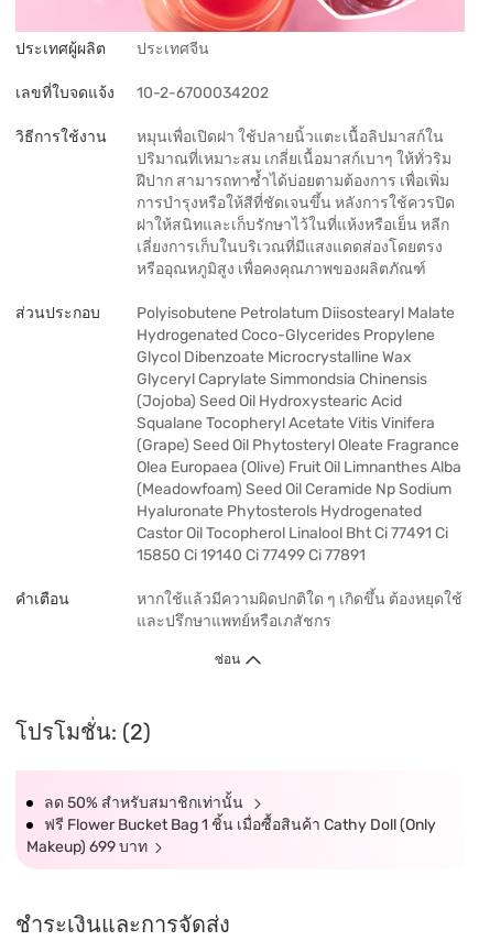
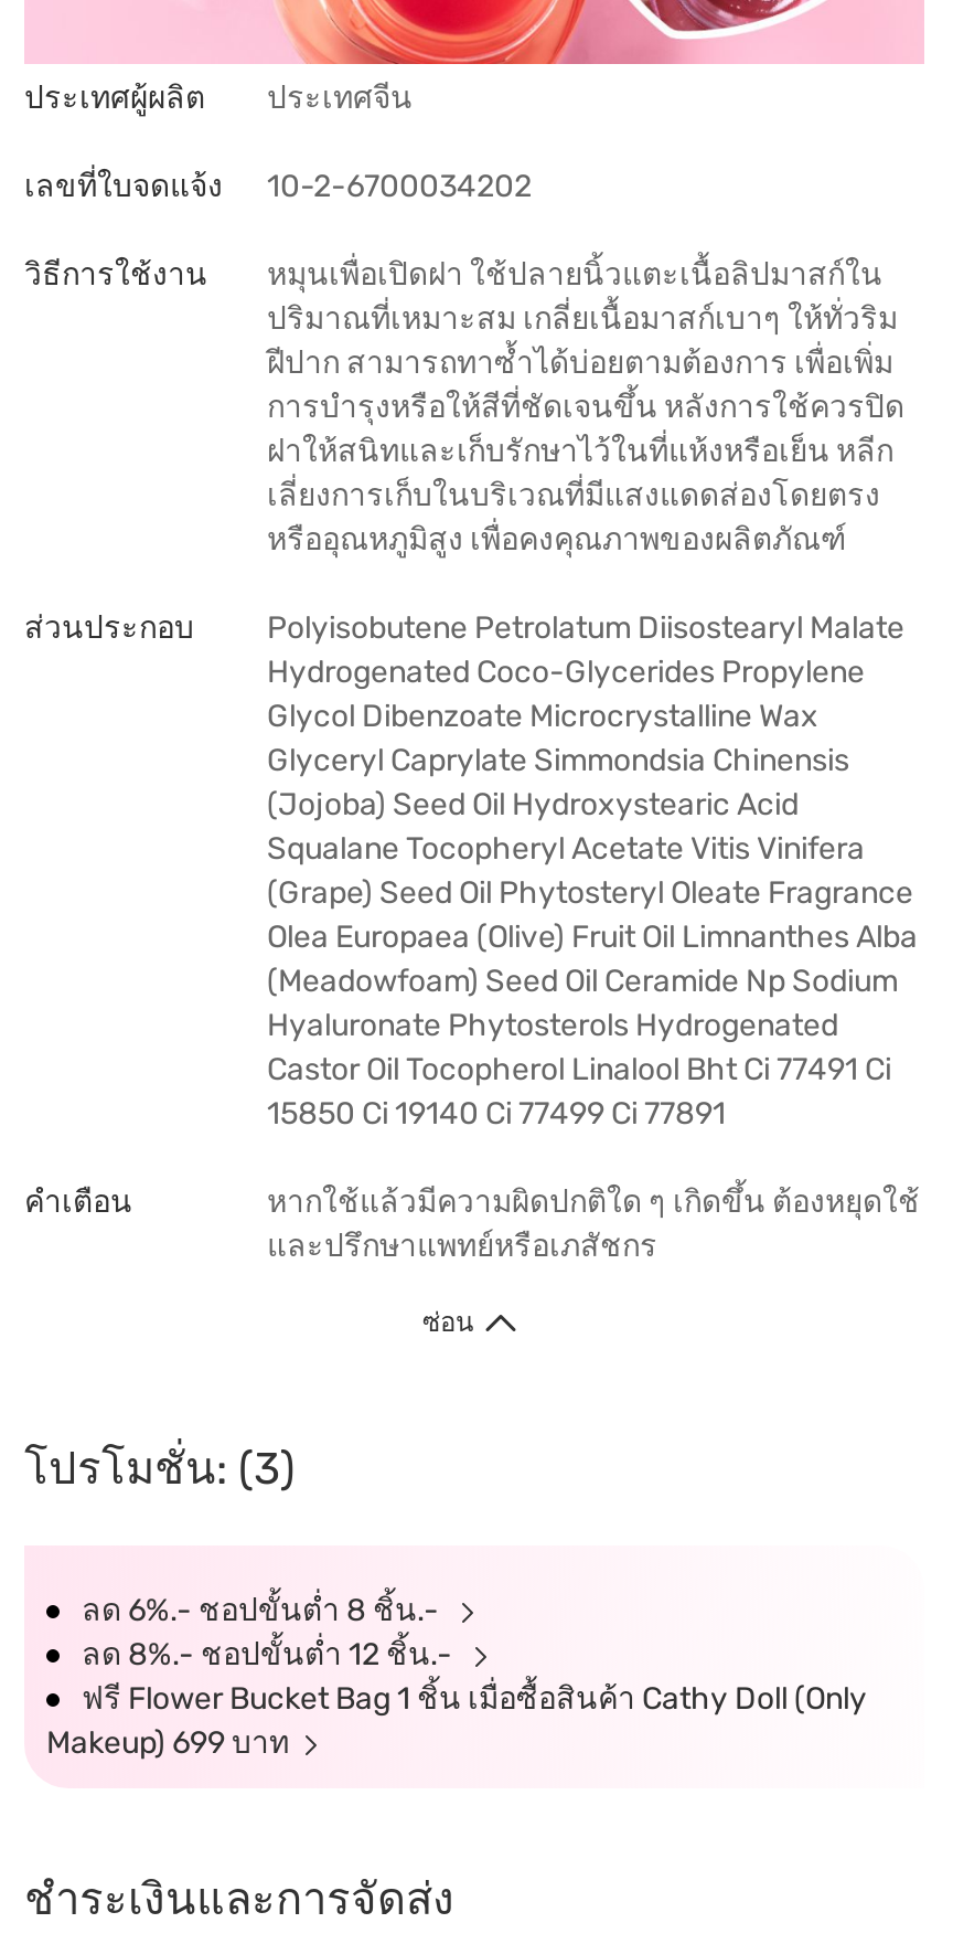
[15,719,151,745] โปรโมชั่น: (2) -> [24,1442,296,1495] โปรโมชั่น: (3)
[44,794,247,812] ลด 50% สำหรับสมาชิกเท่านั้น -> [82,1592,459,1674] ลด 6%.- ชอปขั้นต่ำ 8 ชิ้น.- | ลด 8%.- ชอปขั้นต่ำ 12 ชิ้น.-

